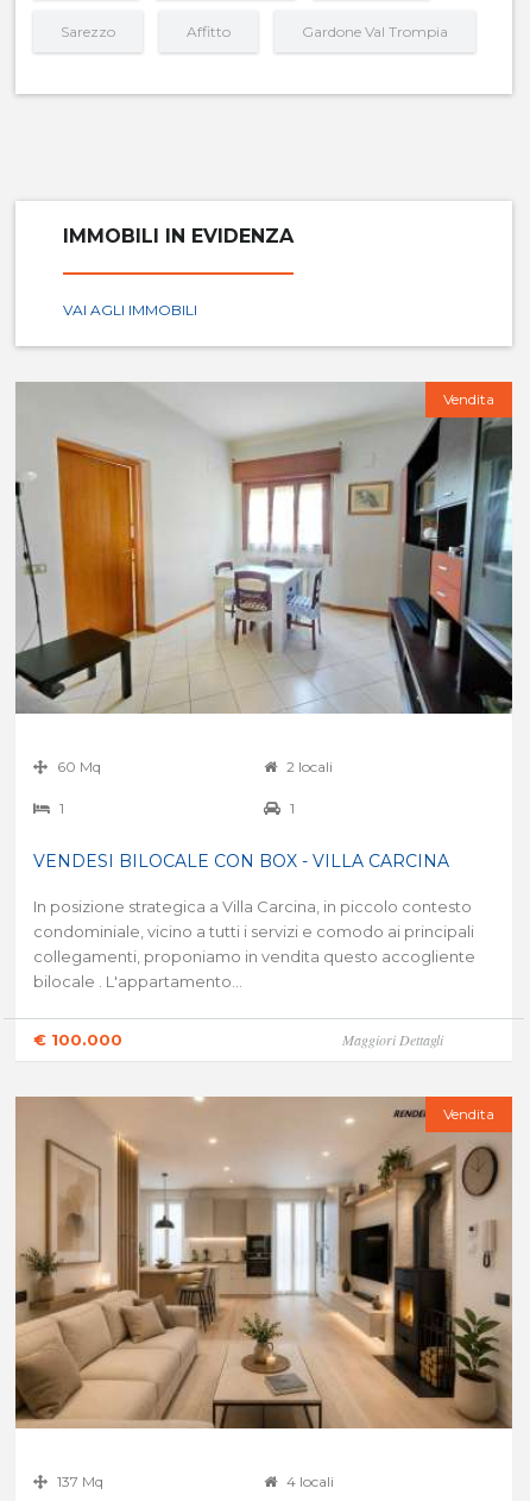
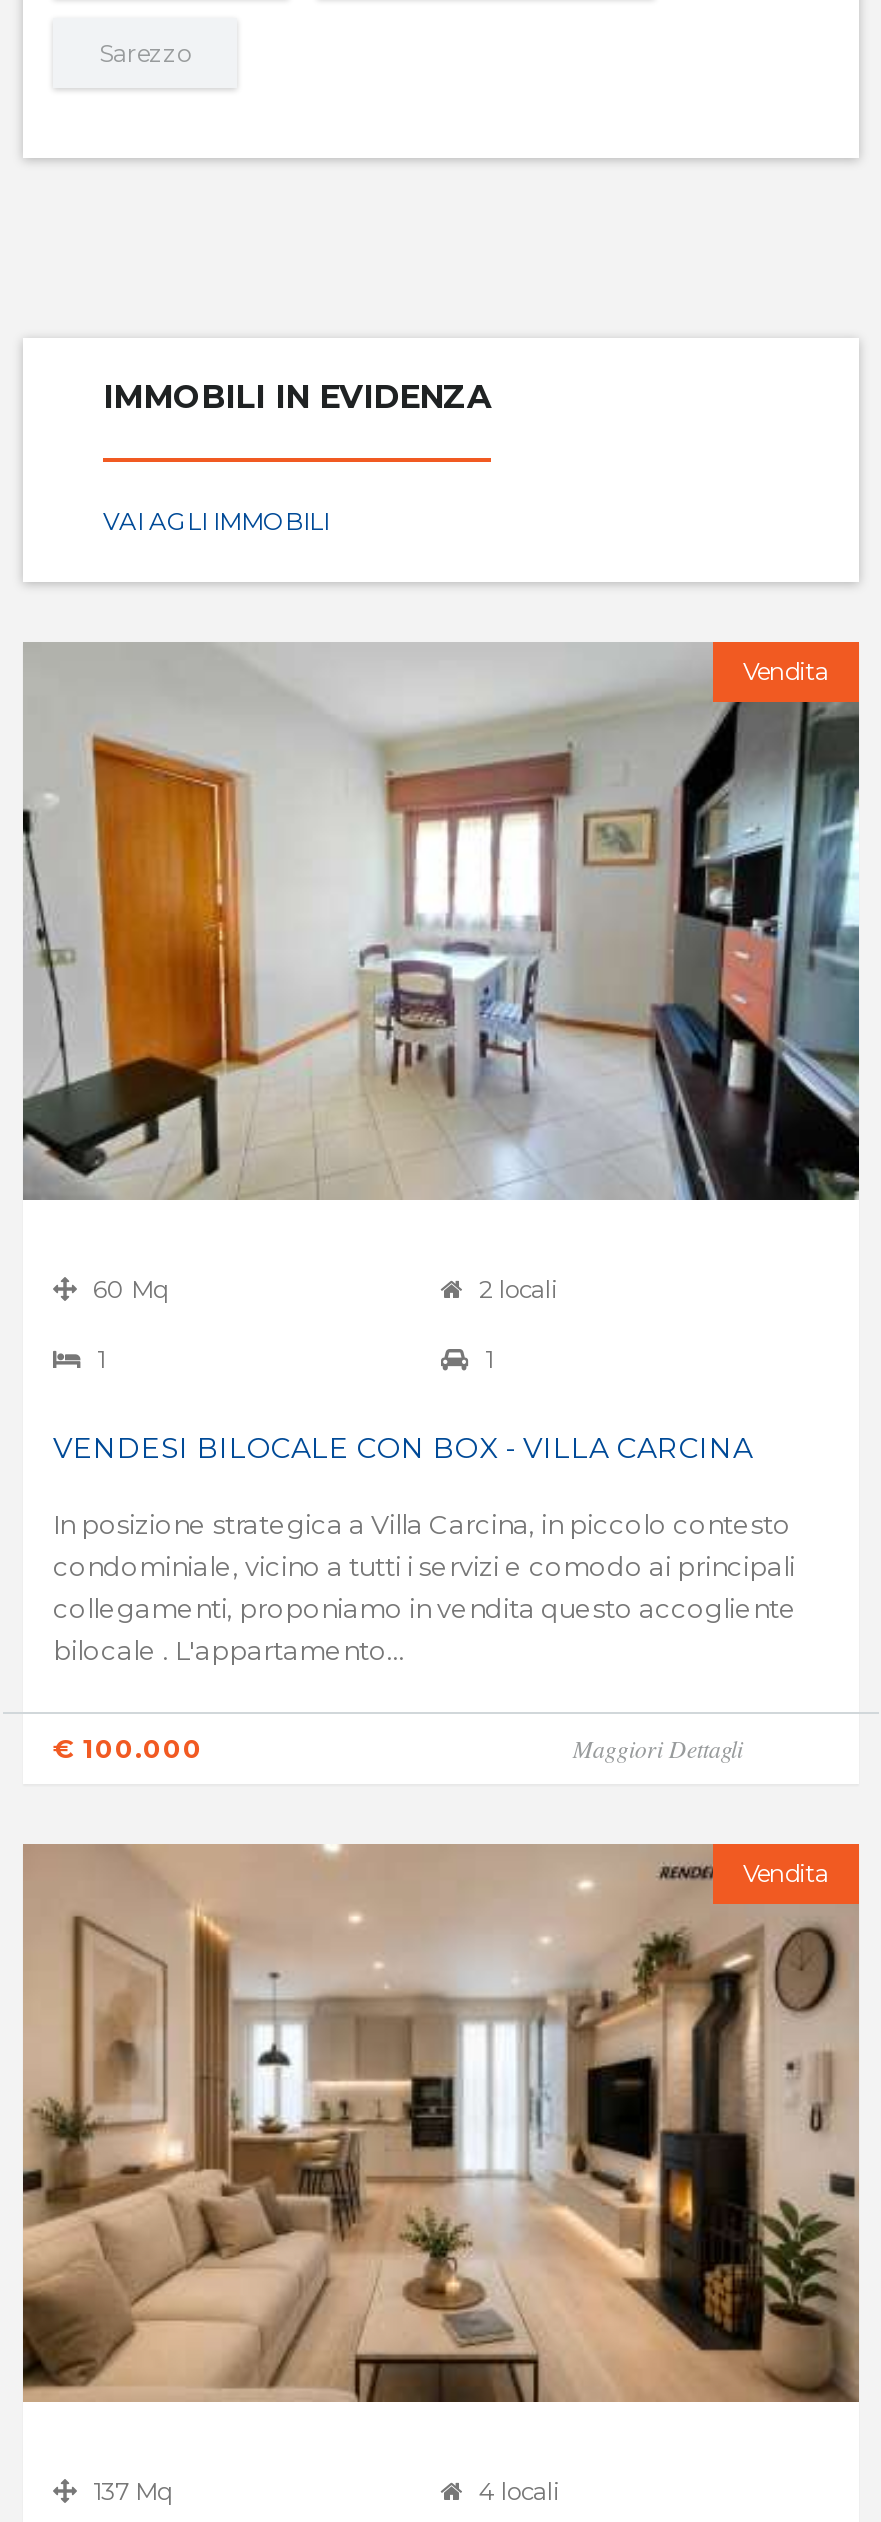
[187,23,448,40] Affitto | Gardone Val Trompia -> none

